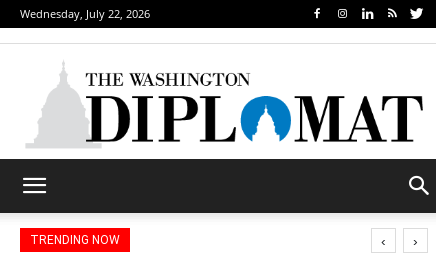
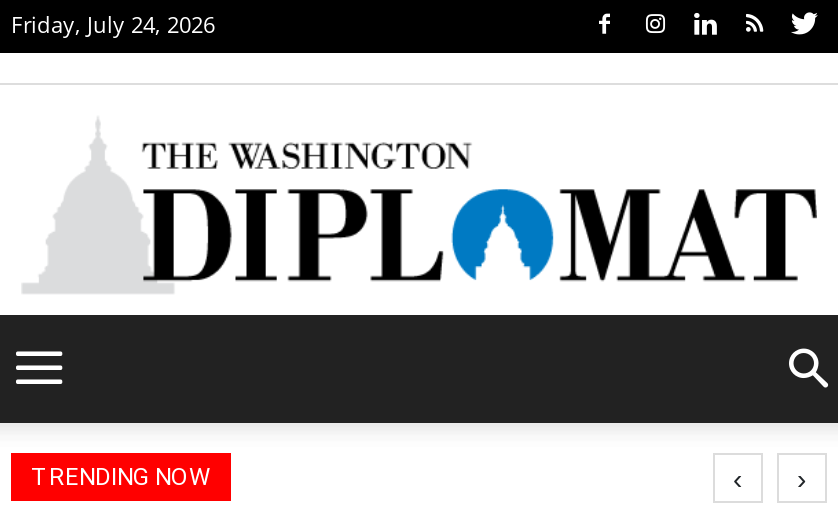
[20,6,150,21] Wednesday, July 22, 2026 -> [11,9,215,39] Friday, July 24, 2026

